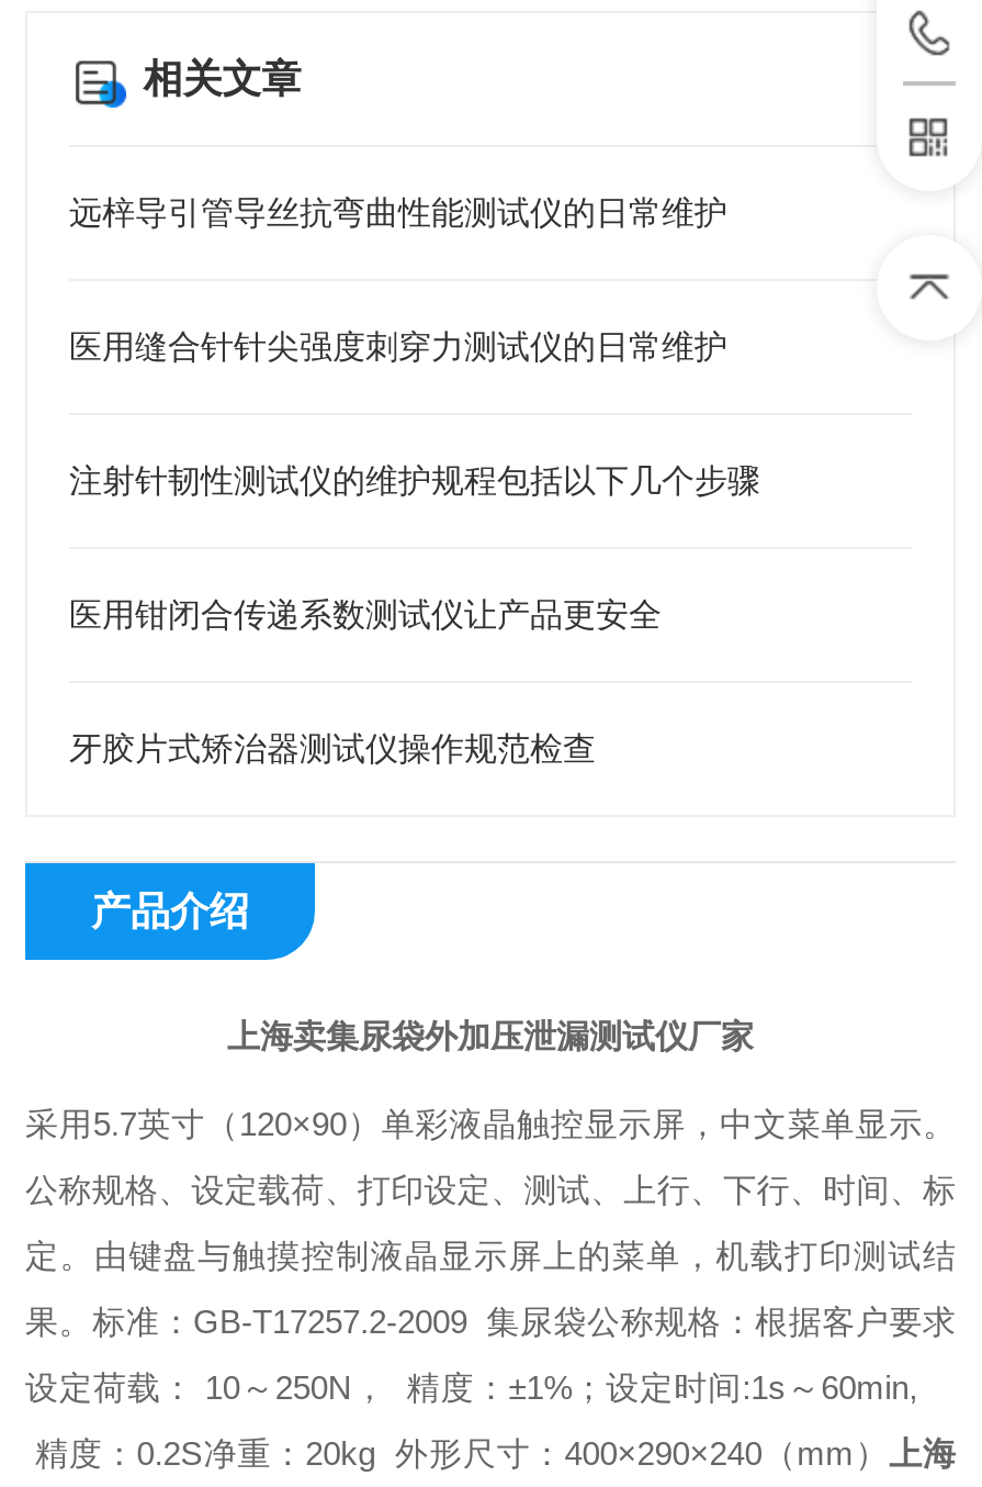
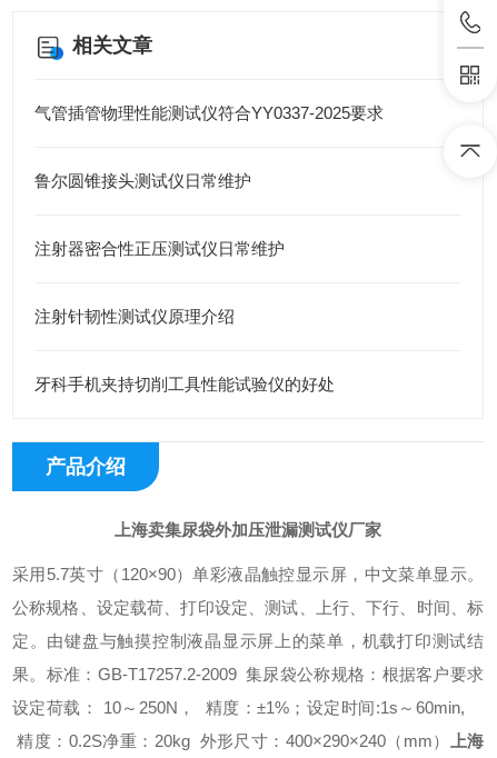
[69,193,727,230] 远梓导引管导丝抗弯曲性能测试仪的日常维护 -> [34,103,384,122] 气管插管物理性能测试仪符合YY0337-2025要求
[69,327,727,364] 医用缝合针针尖强度刺穿力测试仪的日常维护 -> [34,171,251,190] 鲁尔圆锥接头测试仪日常维护
[69,461,760,498] 注射针韧性测试仪的维护规程包括以下几个步骤 -> [34,239,285,258] 注射器密合性正压测试仪日常维护
[69,595,662,632] 医用钳闭合传递系数测试仪让产品更安全 -> [34,306,235,325] 注射针韧性测试仪原理介绍
[69,729,596,766] 牙胶片式矫治器测试仪操作规范检查 -> [34,374,335,393] 牙科手机夹持切削工具性能试验仪的好处

